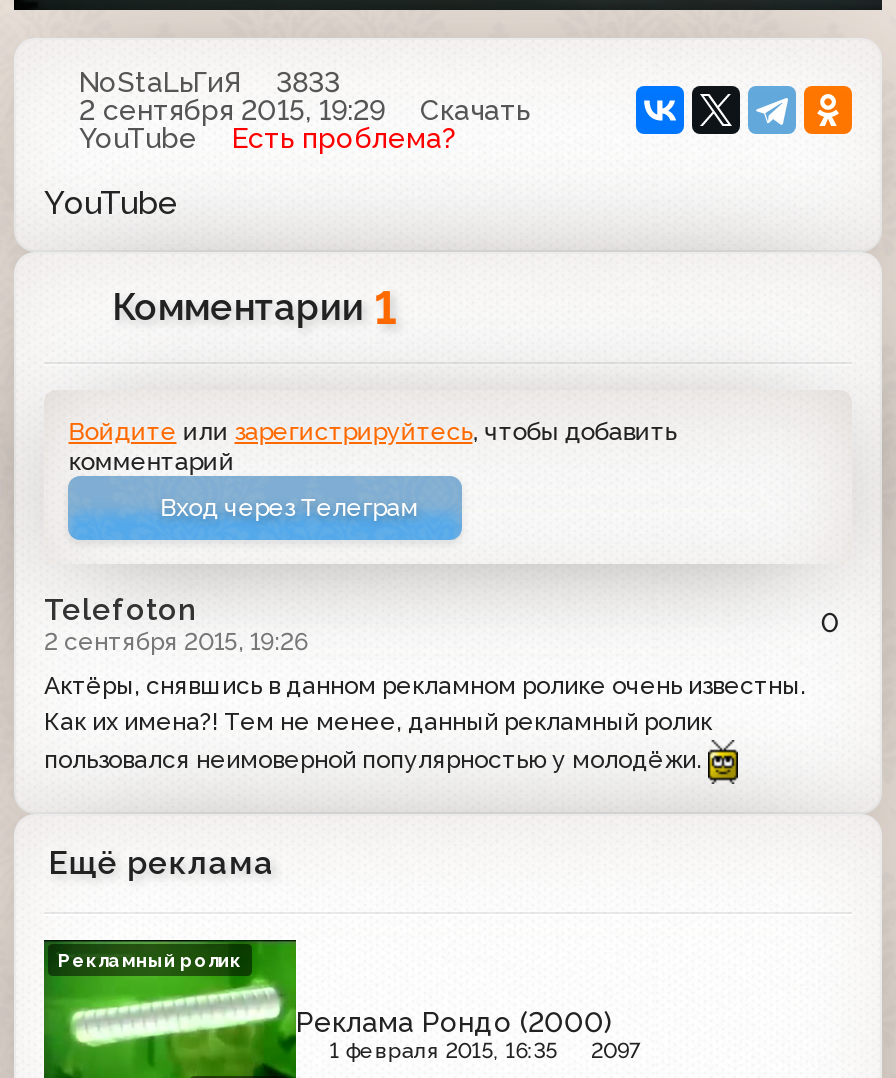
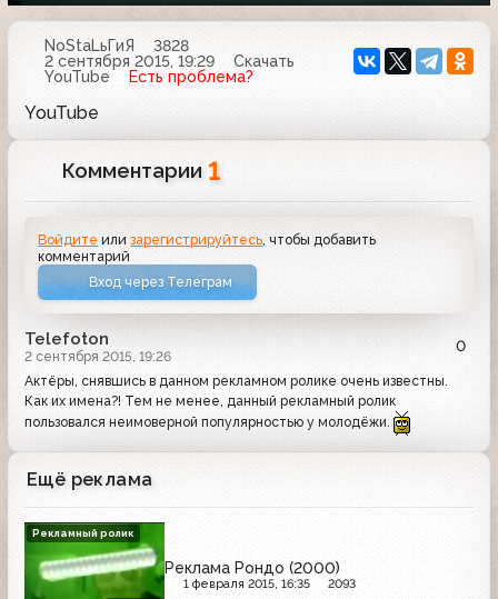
[276,67,340,99] 3833 -> [153,37,189,55] 3828
[329,1037,641,1063] 1 февраля 2015, 16:35 2097 -> [183,576,356,591] 1 февраля 2015, 16:35 2093

